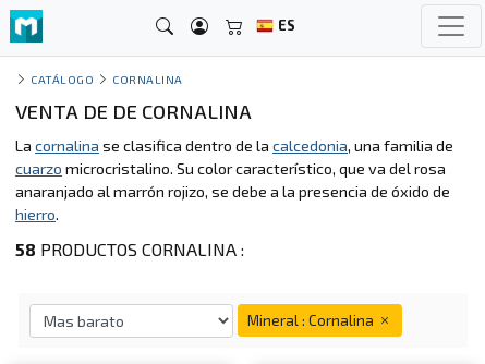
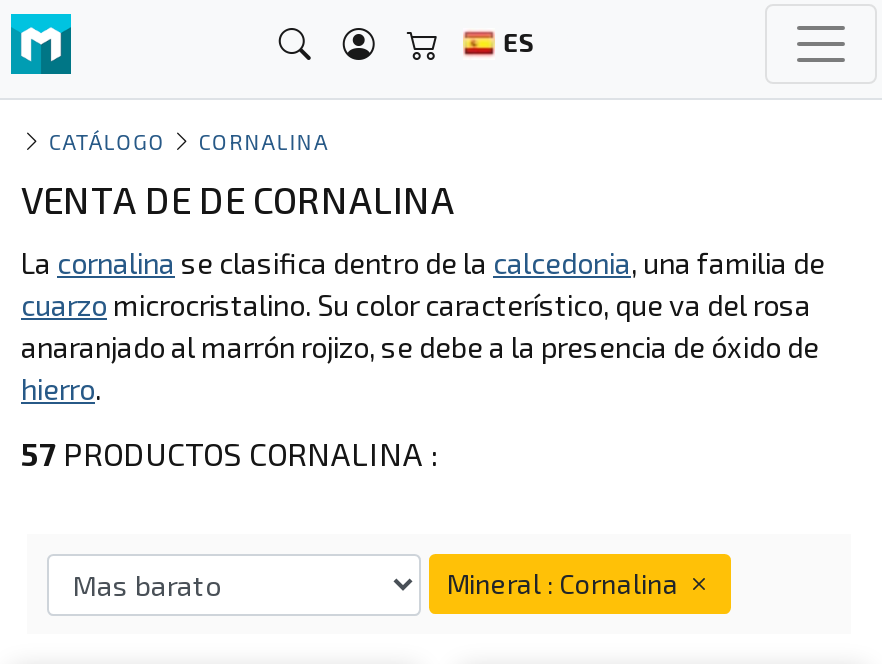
[15,239,244,259] 58 PRODUCTOS CORNALINA : -> [21,434,437,472] 57 PRODUCTOS CORNALINA :

